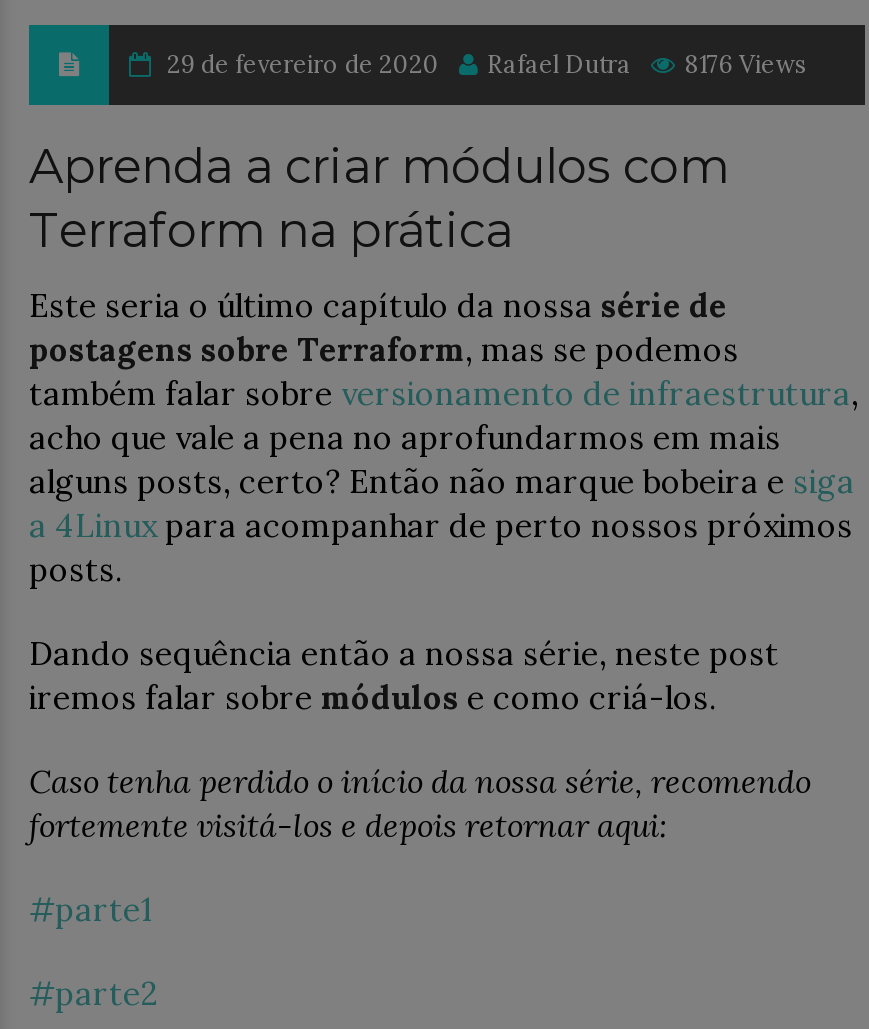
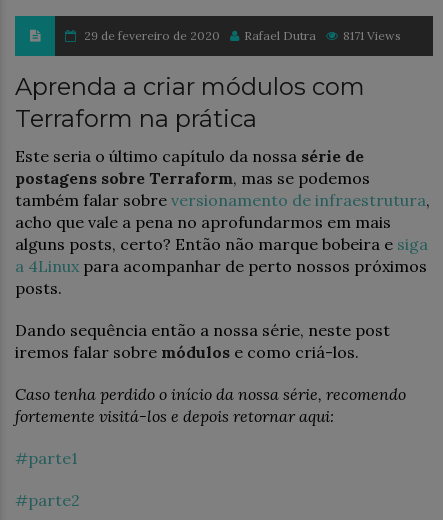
[167,49,807,79] 29 de fevereiro de 2020 Rafael Dutra 8176 Views -> [84,28,401,43] 29 de fevereiro de 2020 Rafael Dutra 8171 Views

